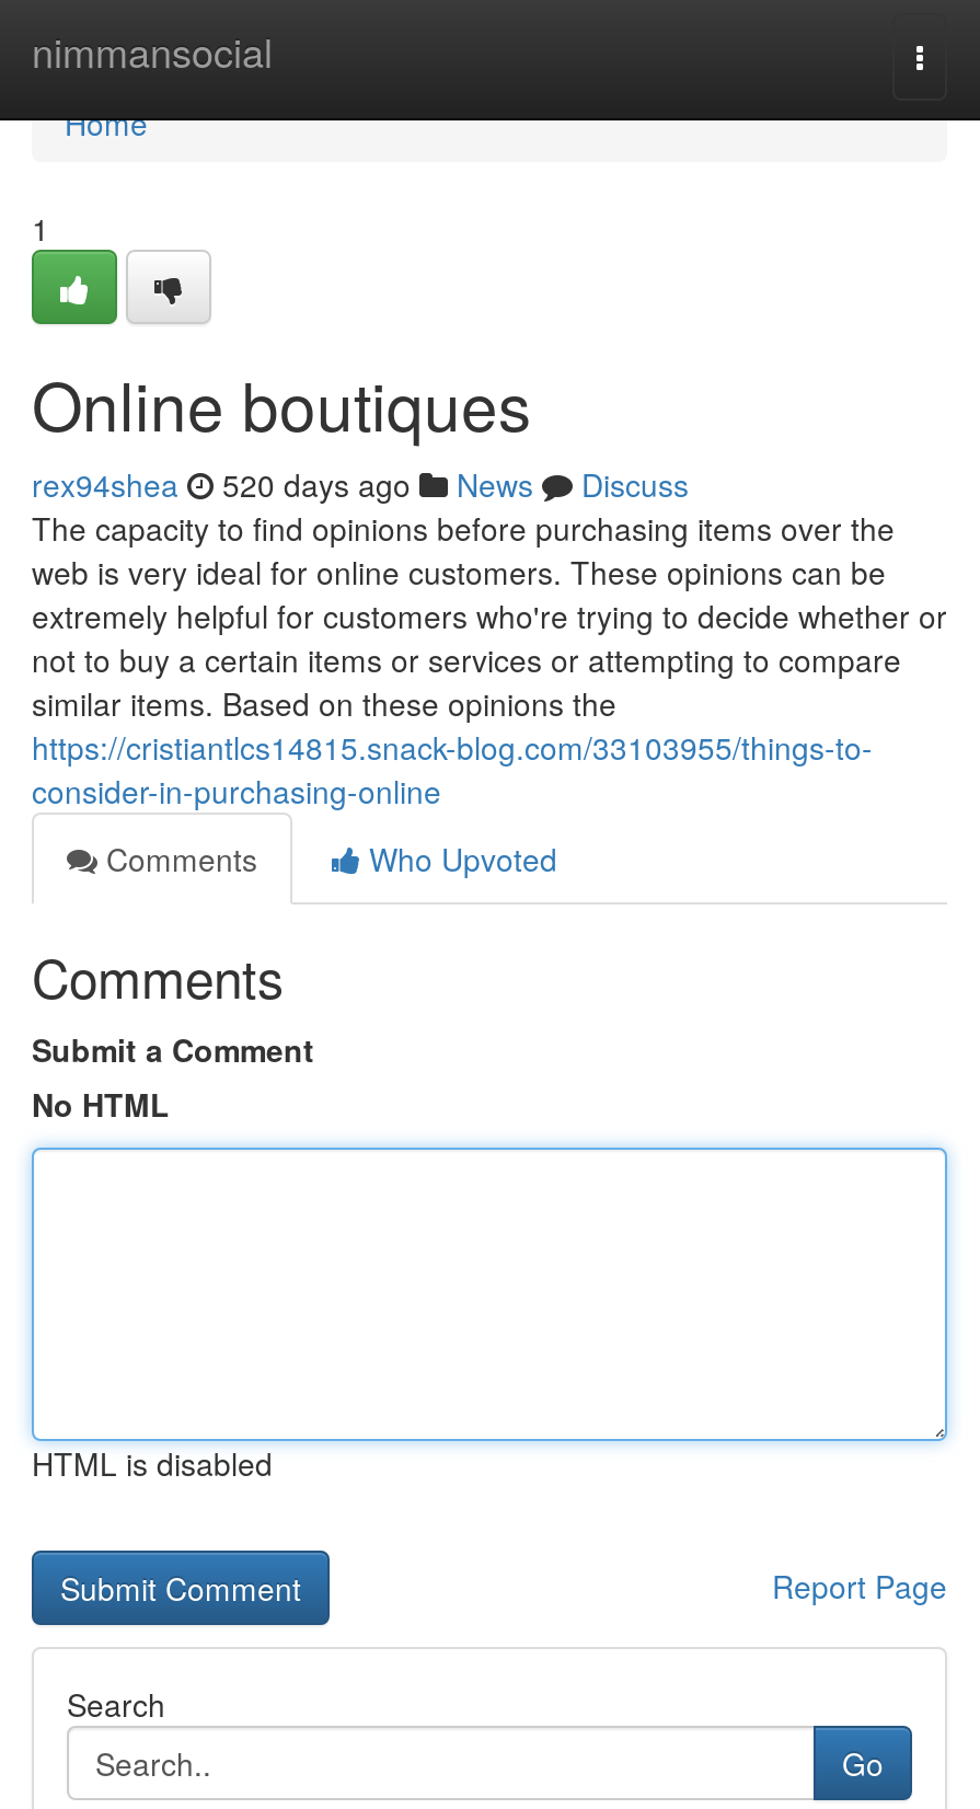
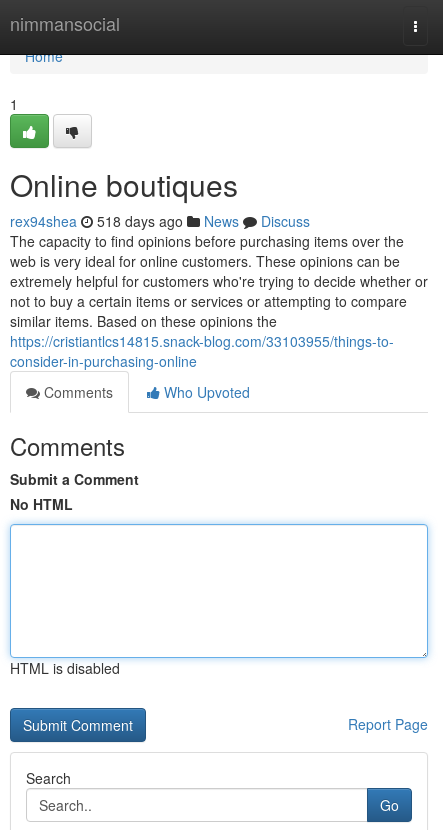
[32,462,689,506] rex94shea 520 days ago News Discuss -> [10,211,310,231] rex94shea 518 days ago News Discuss

